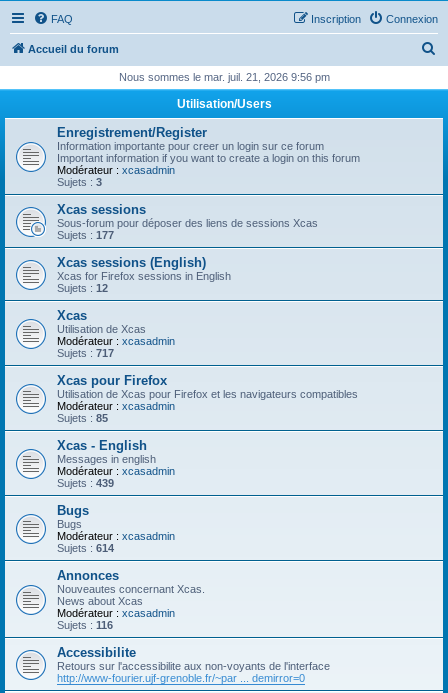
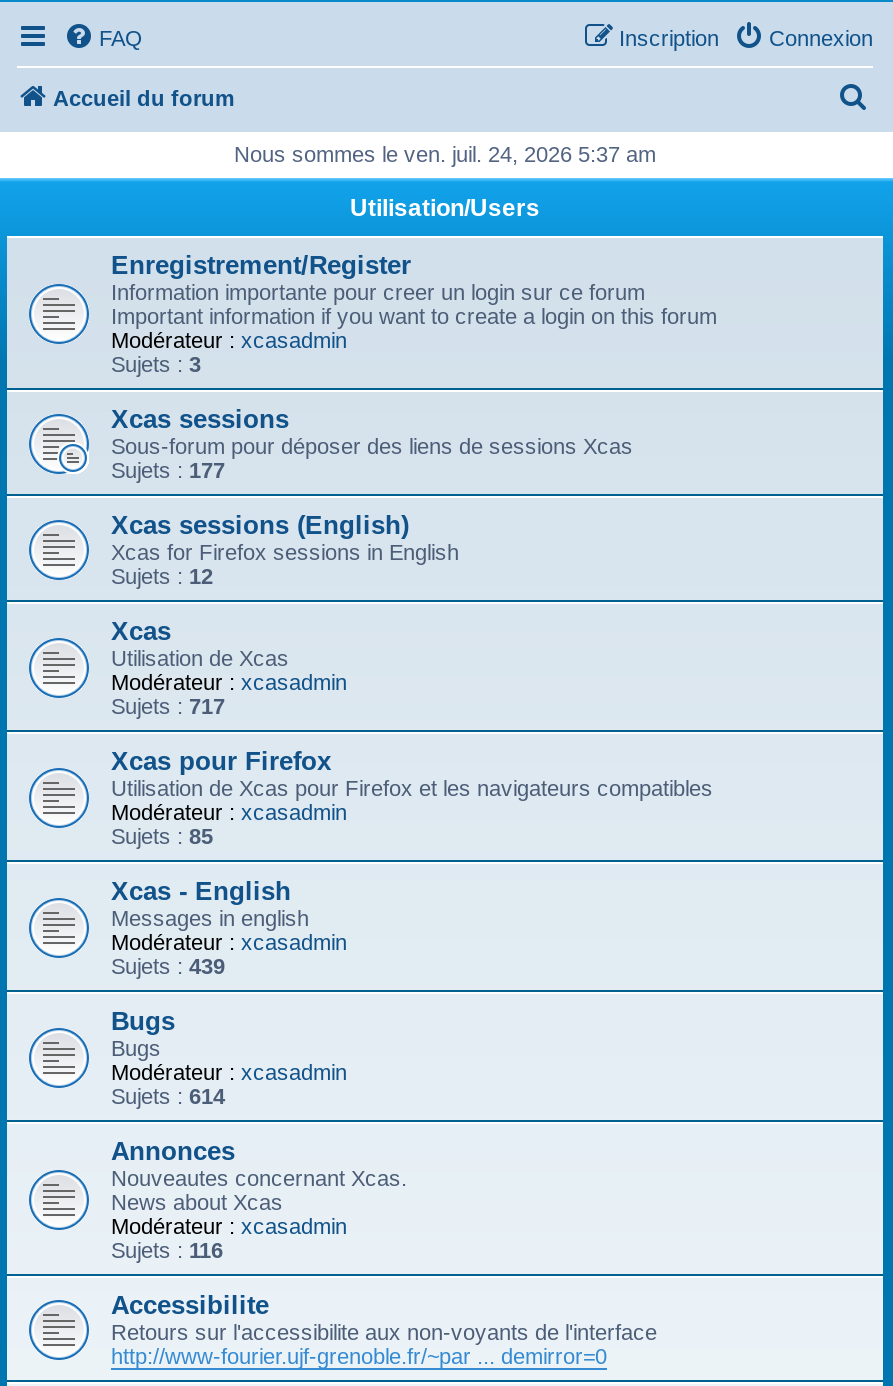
[118,71,329,83] Nous sommes le mar. juil. 21, 2026 9:56 pm -> [234,142,656,166] Nous sommes le ven. juil. 24, 2026 5:37 am

